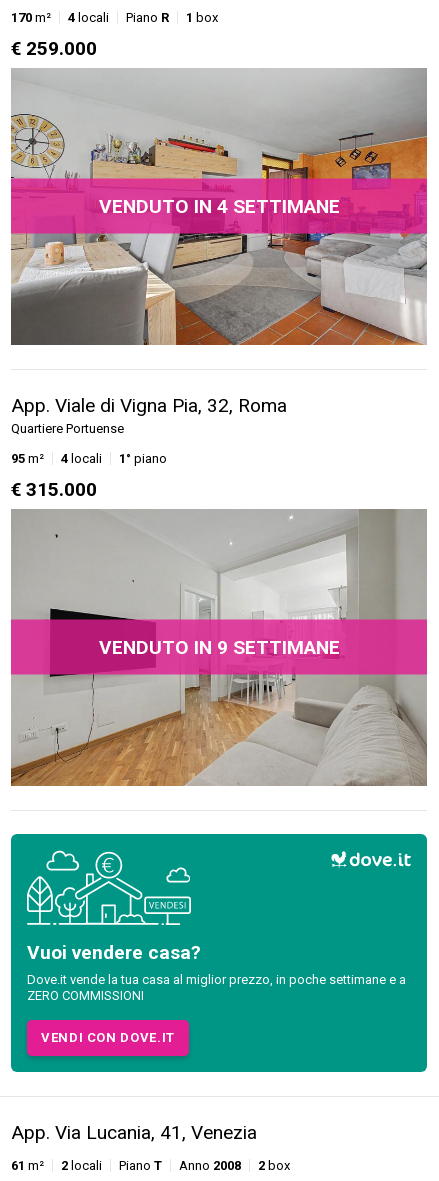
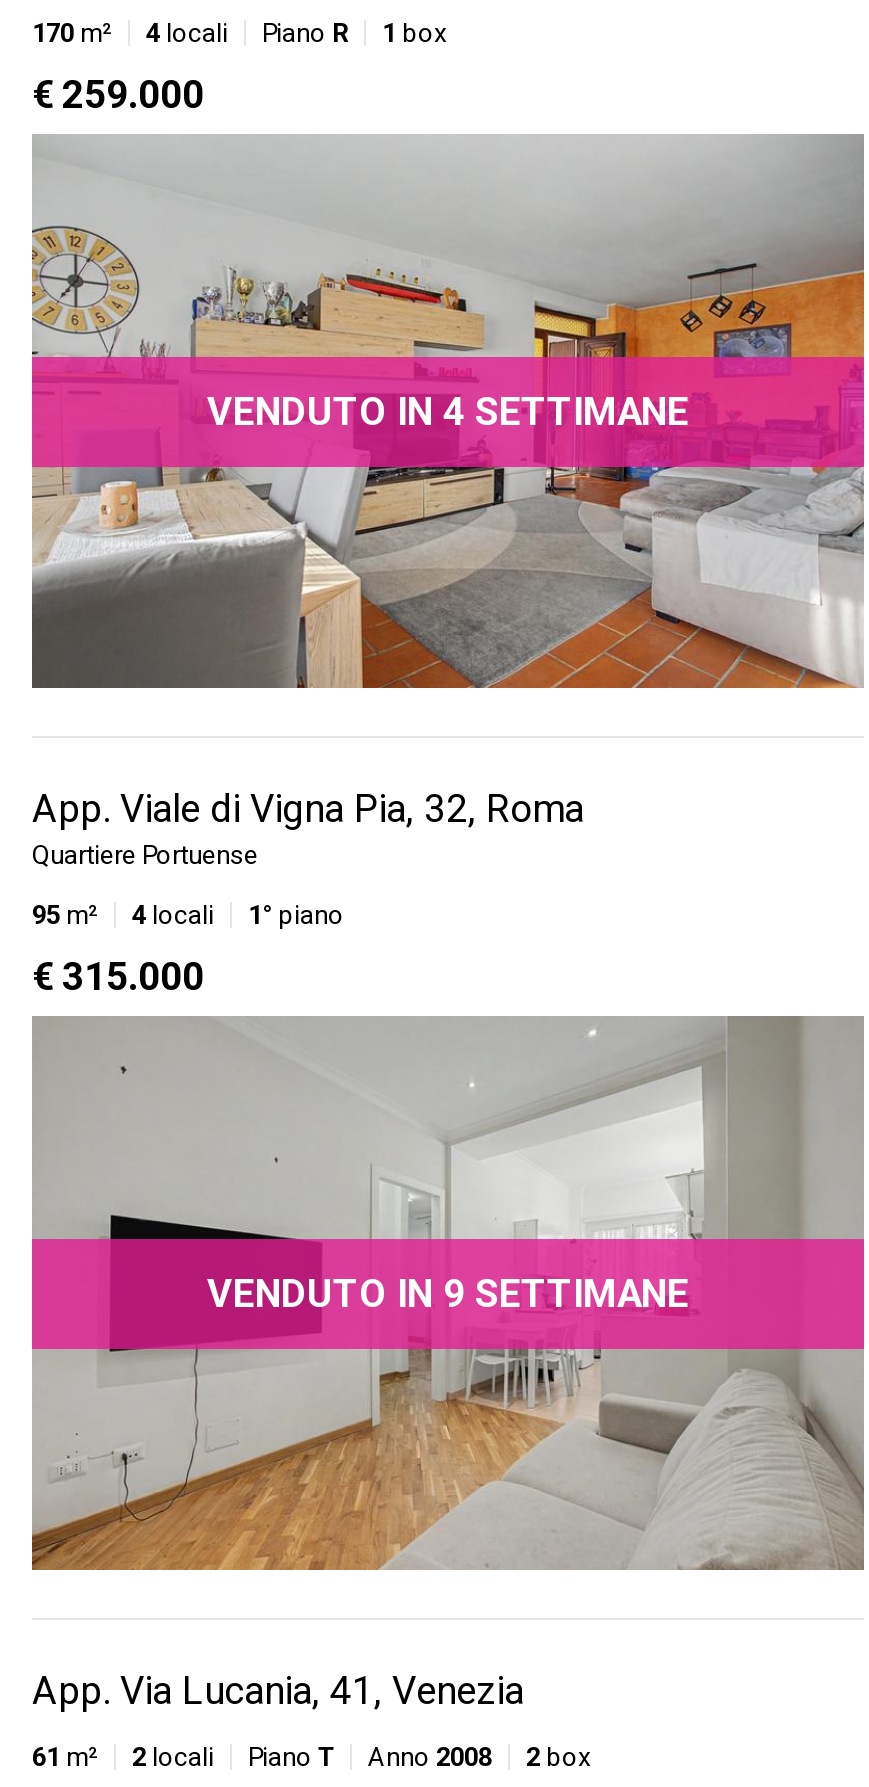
[10,833,428,1073] [image] | Vuoi vendere casa? | Dove.it vende la tua casa al miglior prezzo, in poche settimane e a | ZERO COMMISSIONI | VENDI CON DOVE.IT -> none

